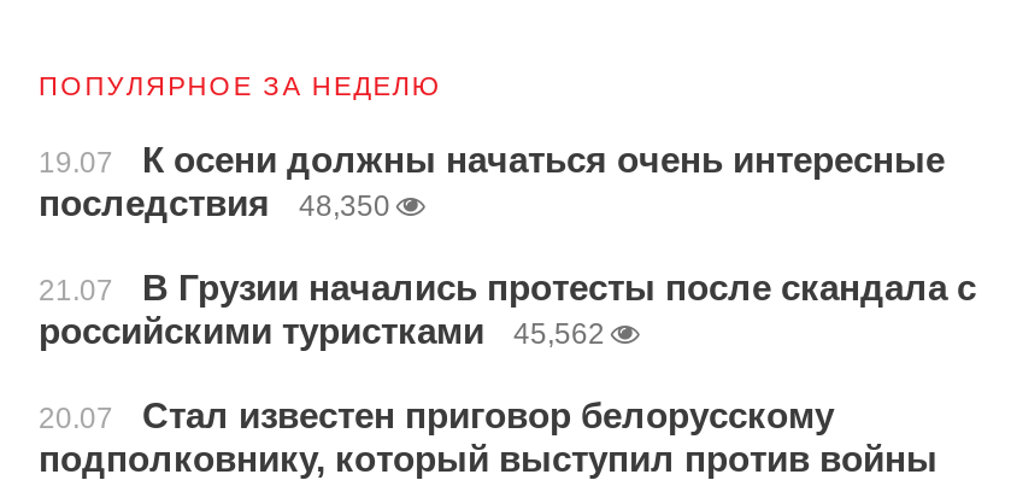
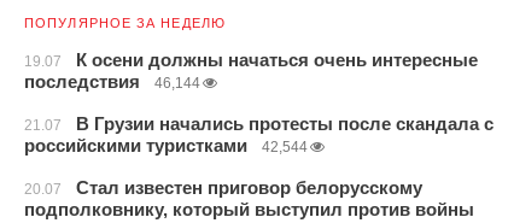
[39,182,390,223] последствия 48,350 -> [24,71,200,92] последствия 46,144
[39,310,605,351] российскими туристками 45,562 -> [24,135,308,155] российскими туристками 42,544

